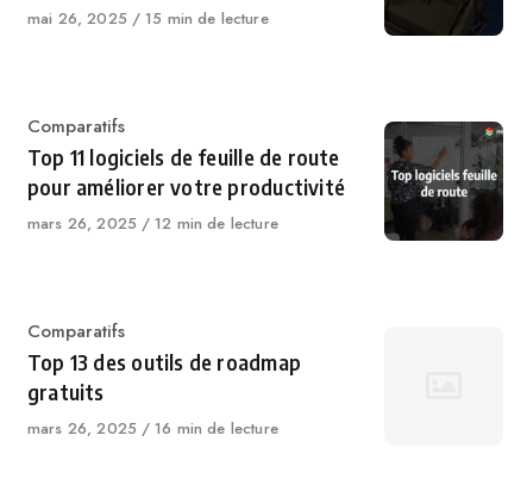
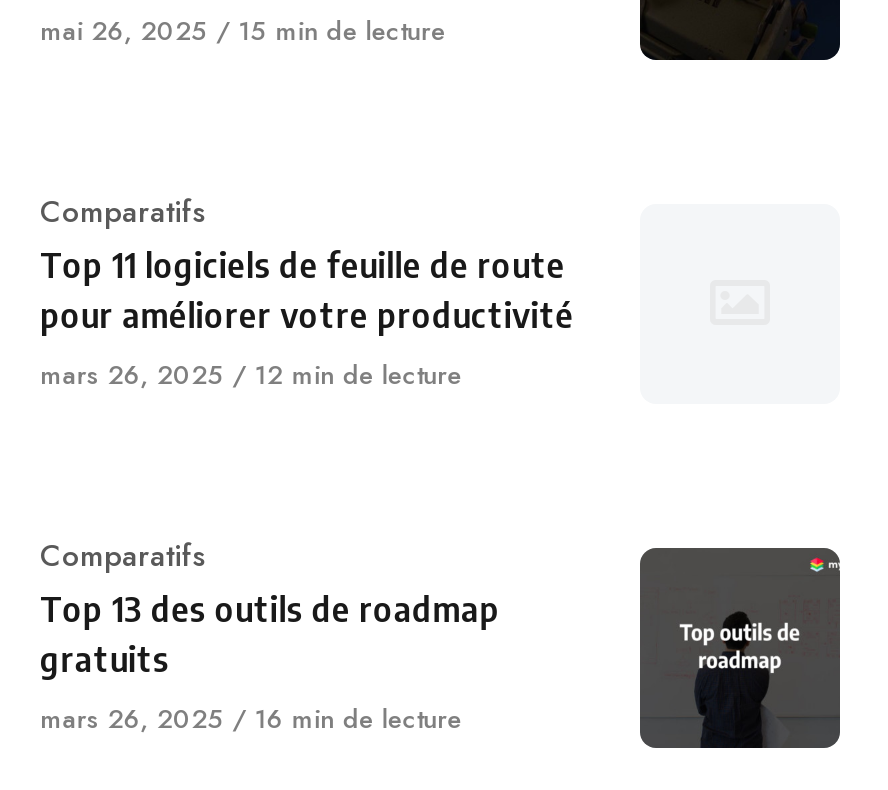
[383,120,504,242] [image] -> none
none -> [638,546,842,750] [image]

